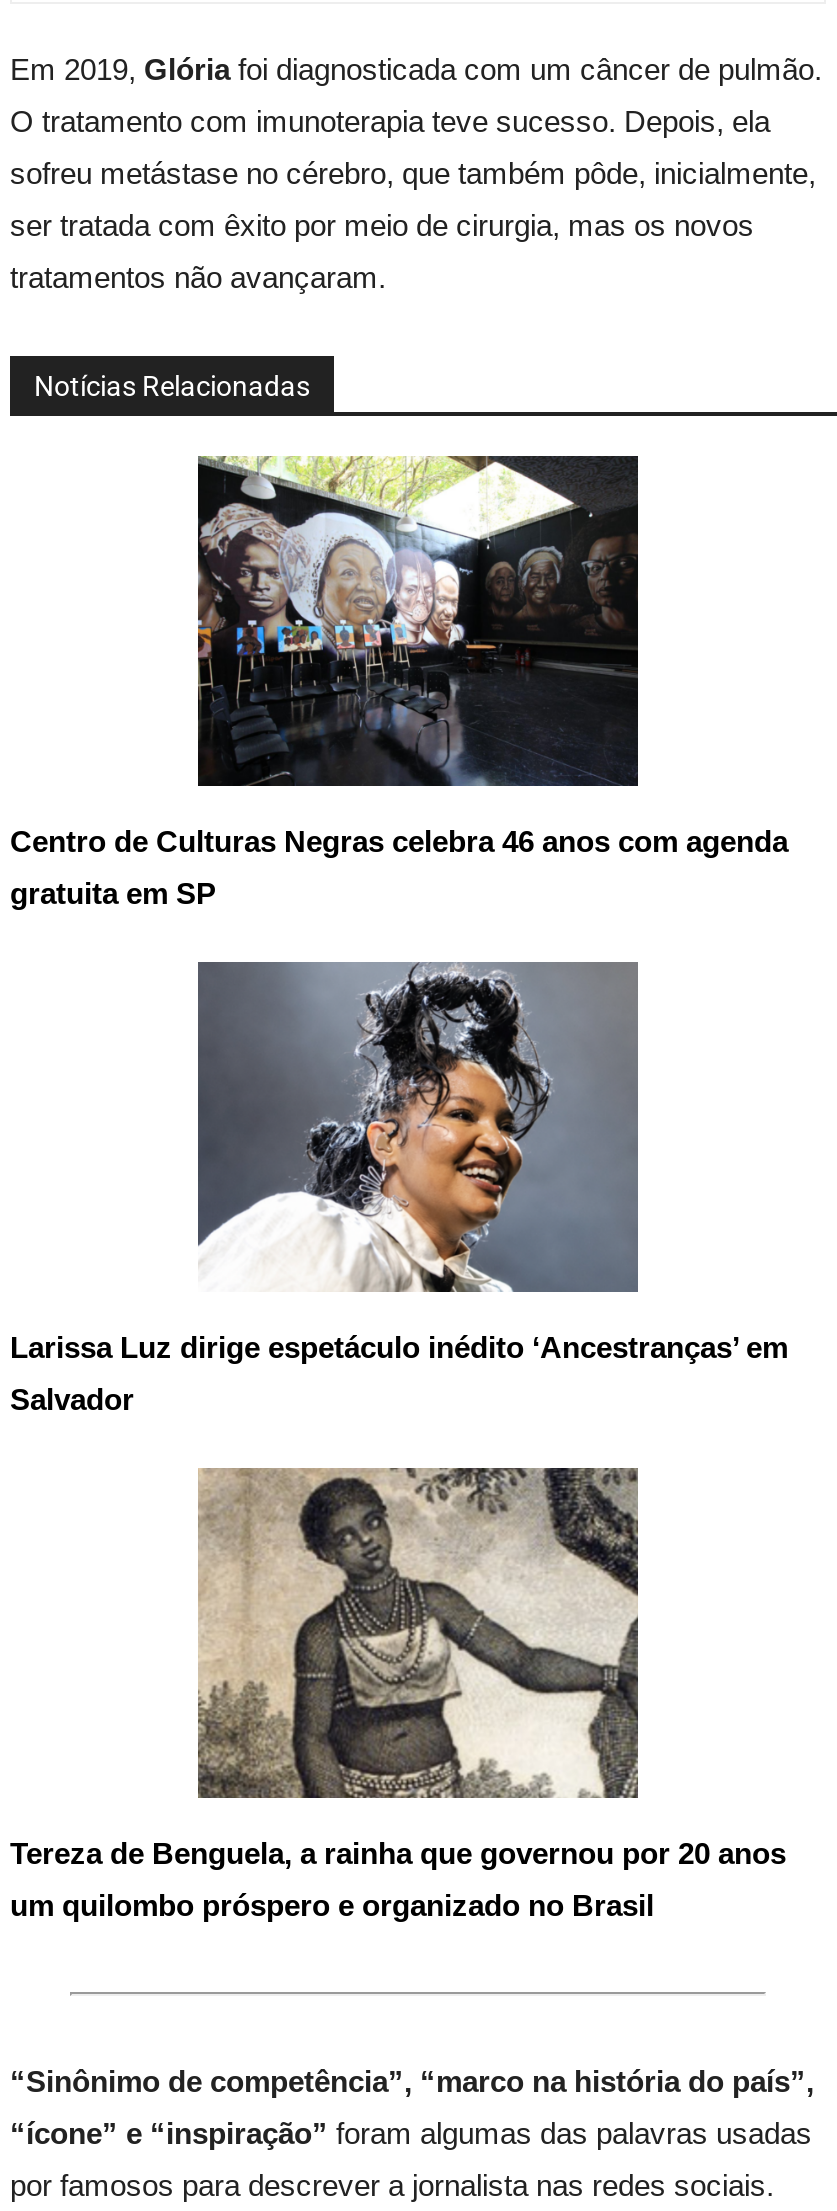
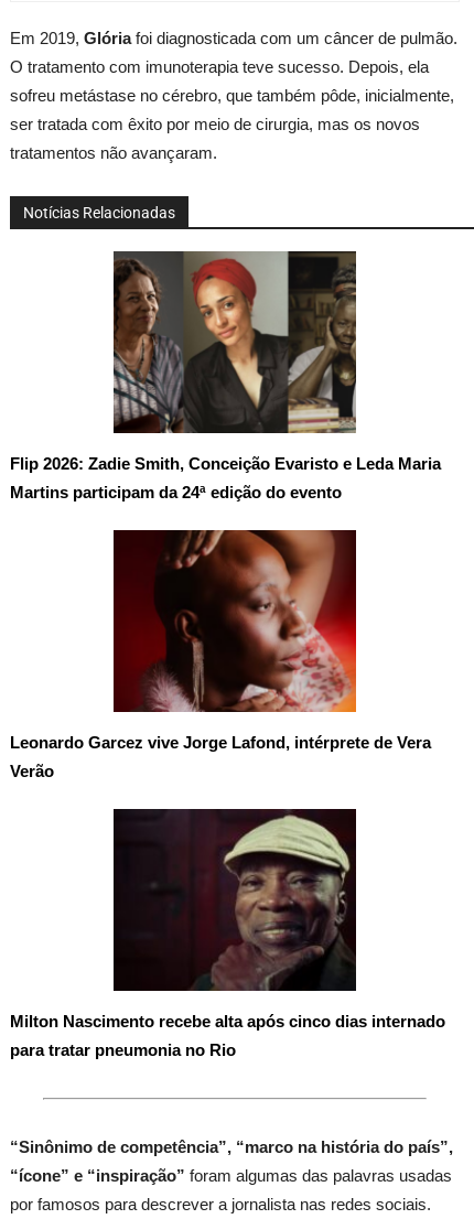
[10,456,788,857] [image] | Centro de Culturas Negras celebra 46 anos com agenda -> [10,250,441,472] [image] | Flip 2026: Zadie Smith, Conceição Evaristo e Leda Maria
[10,875,216,909] gratuita em SP -> [10,482,346,501] Martins participam da 24ª edição do evento
[10,960,788,1363] [image] | Larissa Luz dirige espetáculo inédito ‘Ancestranças’ em -> [10,529,431,751] [image] | Leonardo Garcez vive Jorge Lafond, intérprete de Vera
[10,1381,142,1415] Salvador -> [10,761,54,780] Verão
[10,1466,786,1869] [image] | Tereza de Benguela, a rainha que governou por 20 anos -> [10,808,445,1030] [image] | Milton Nascimento recebe alta após cinco dias internado
[10,1887,654,1921] um quilombo próspero e organizado no Brasil -> [10,1040,236,1059] para tratar pneumonia no Rio

